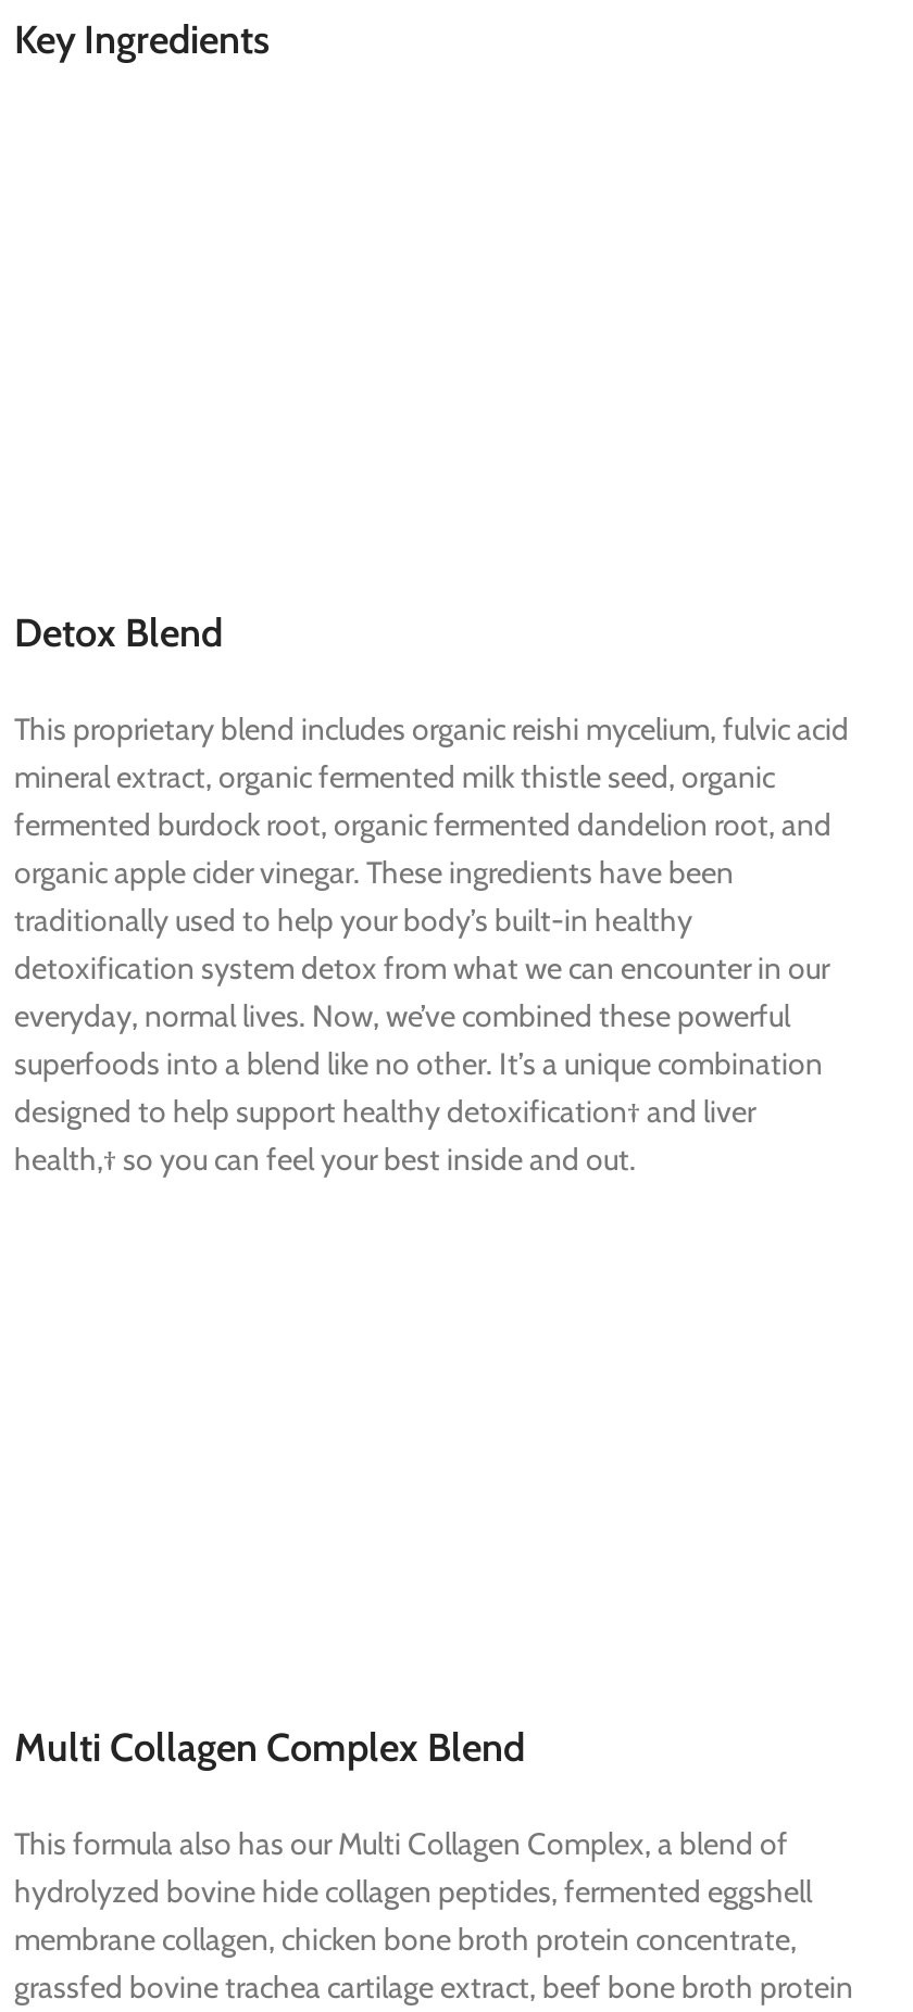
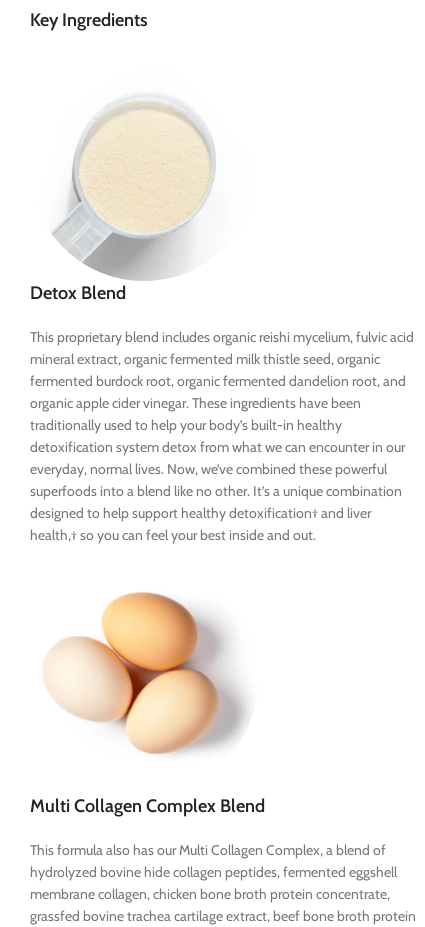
none -> [51,94,216,281] [image]
none -> [42,591,250,756] [image]

